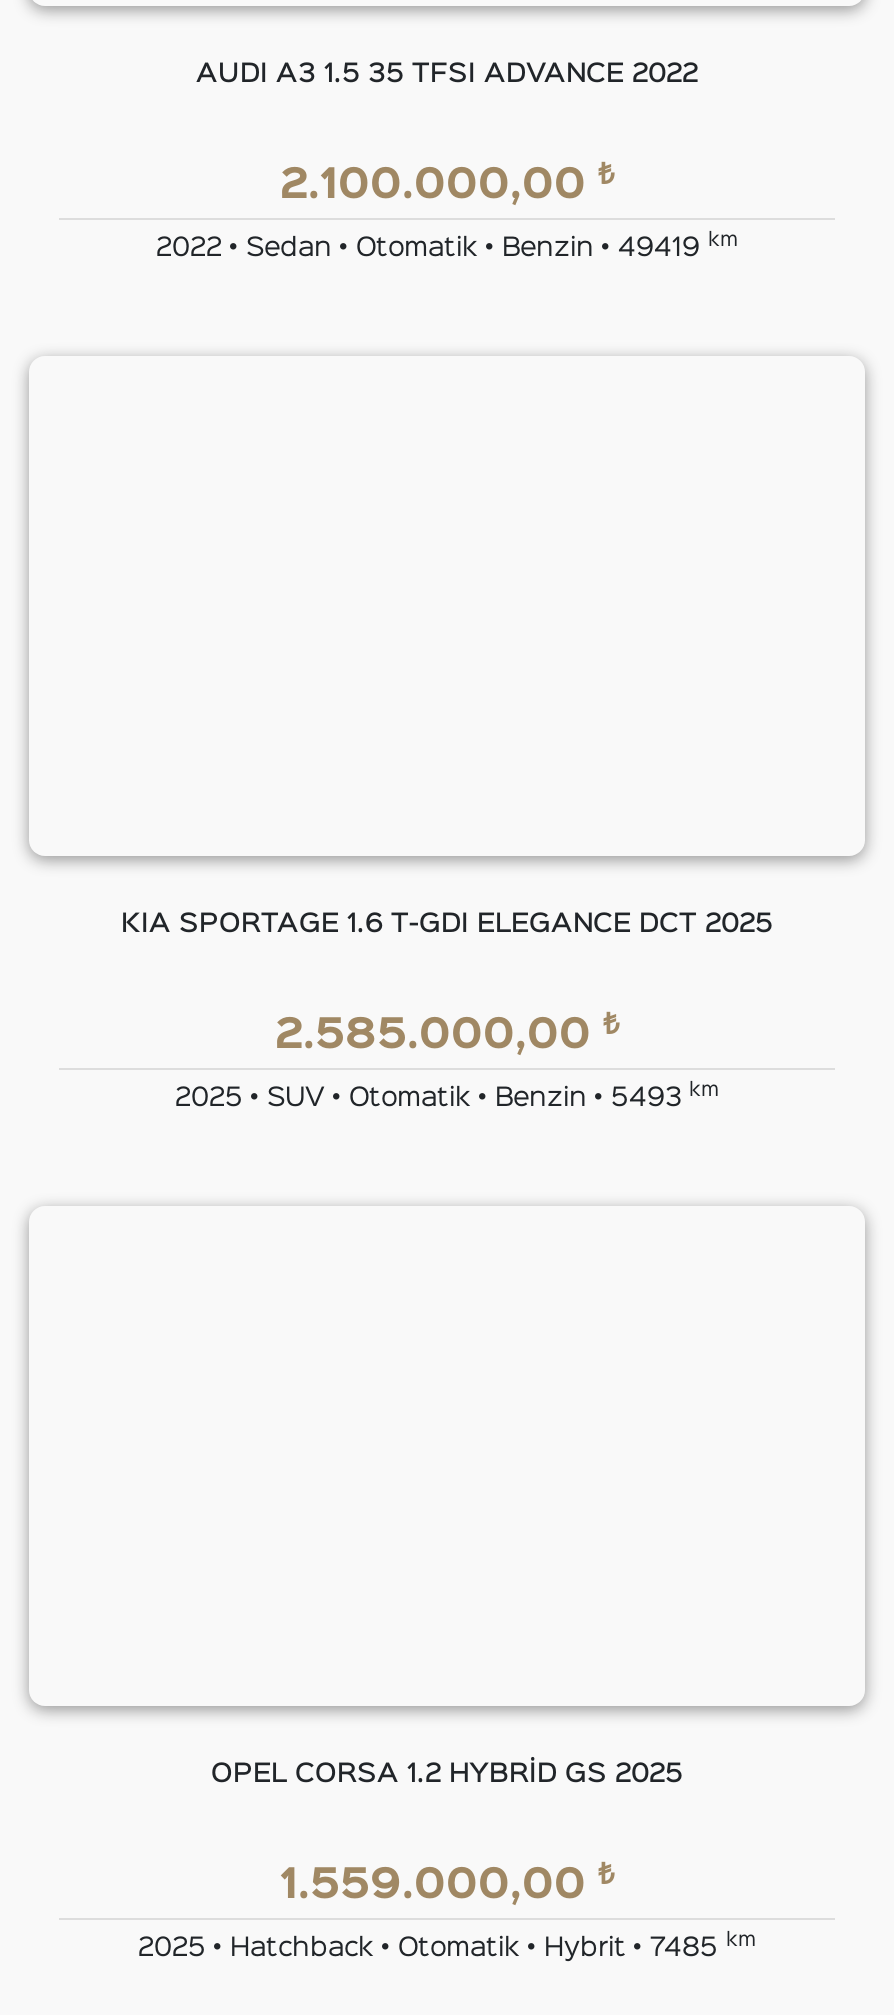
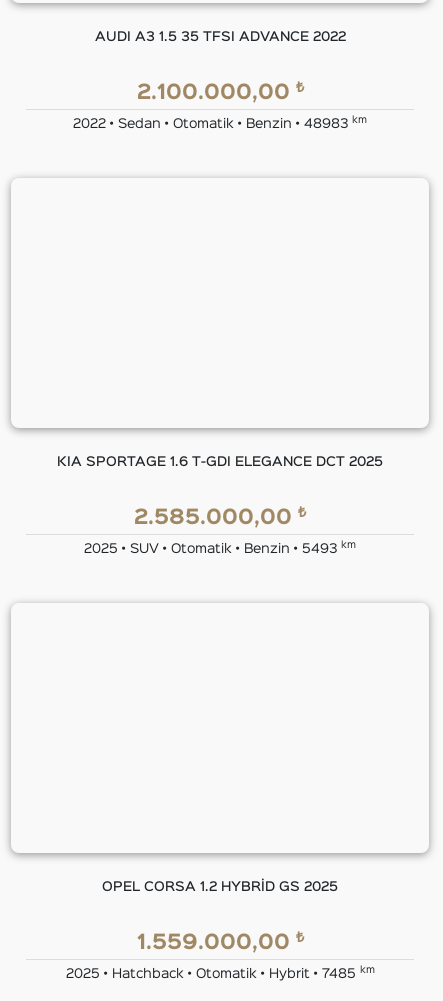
[156,232,738,259] 2022 • Sedan • Otomatik • Benzin • 49419 km -> [73,116,367,130] 2022 • Sedan • Otomatik • Benzin • 48983 km

